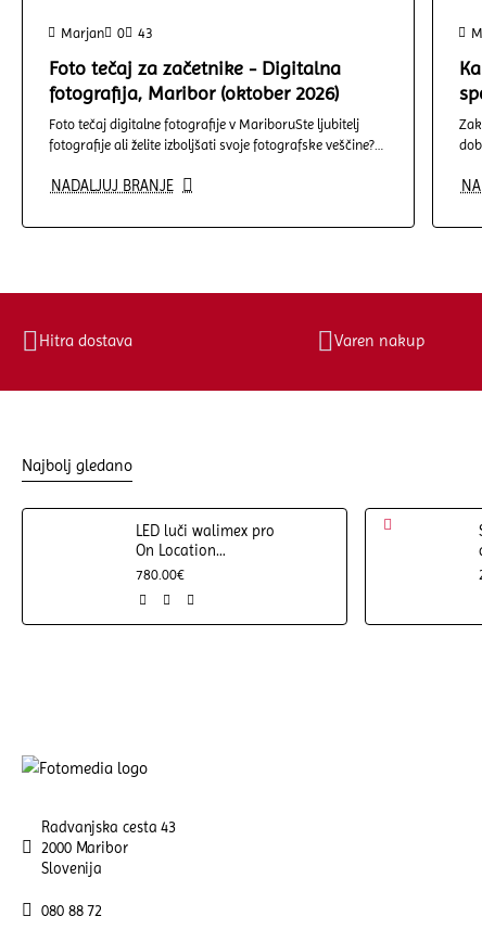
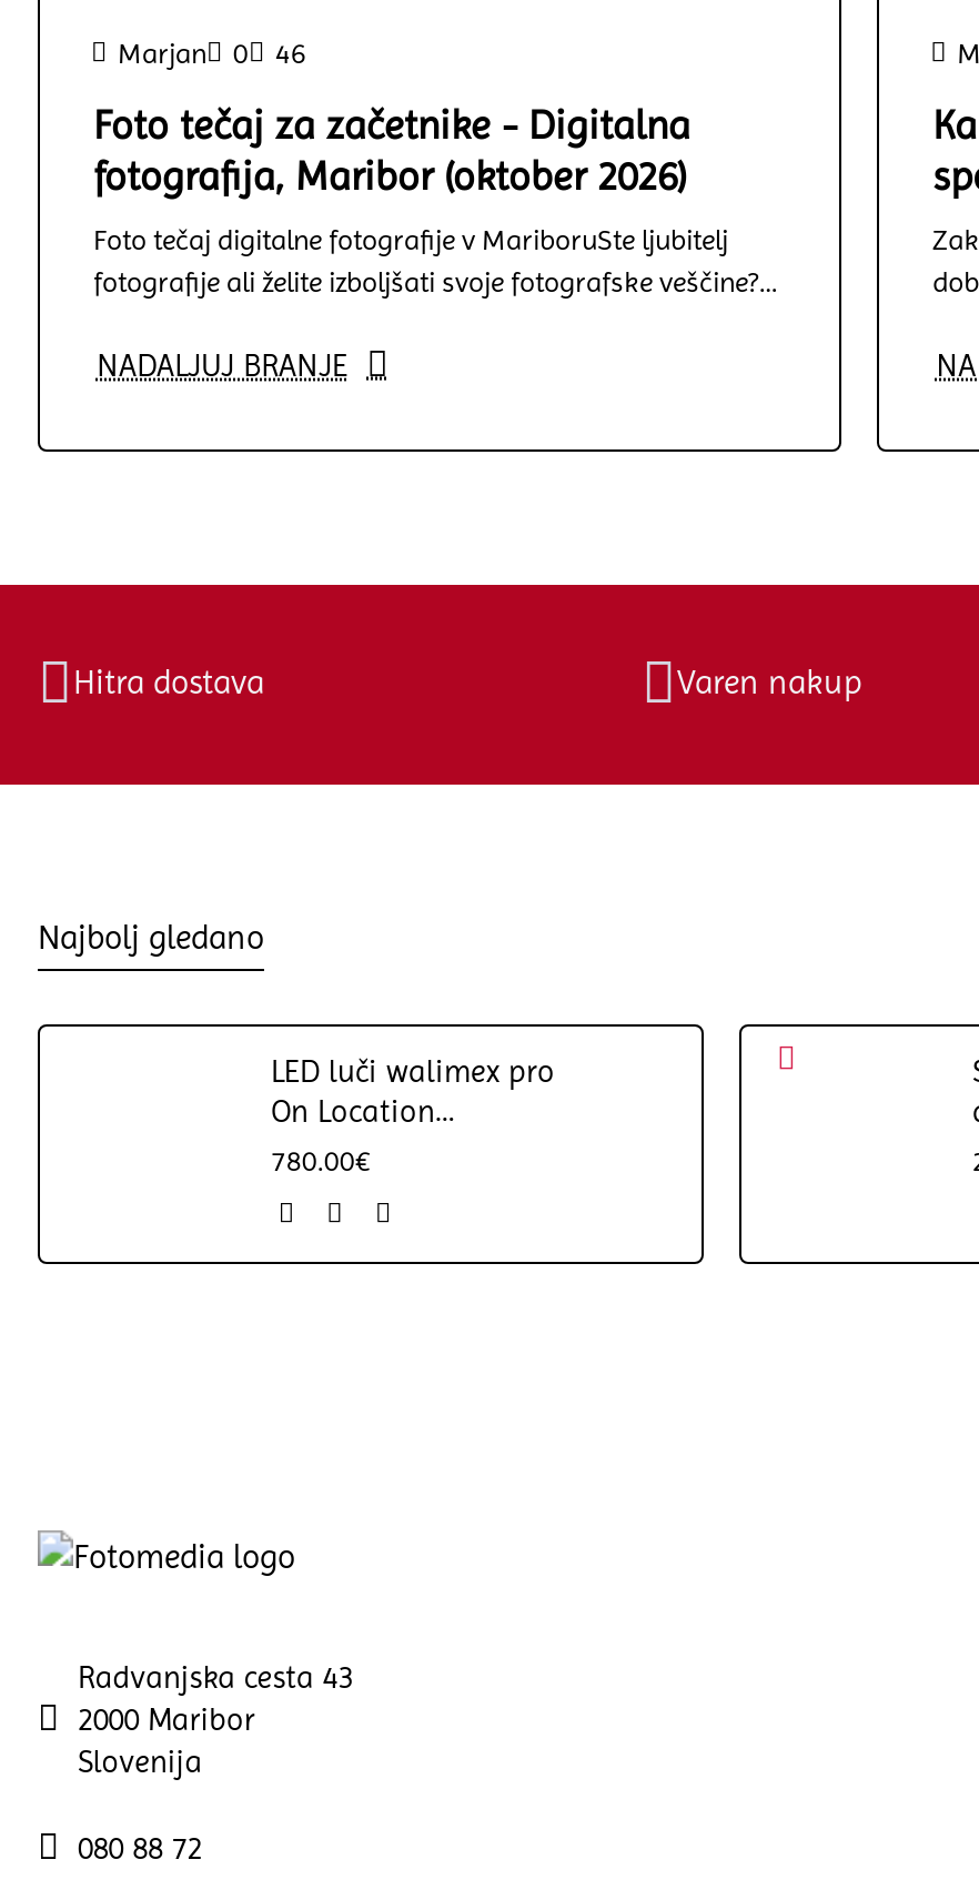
[61,25,153,41] Marjan 0 43 -> [118,36,306,69] Marjan 0 46

